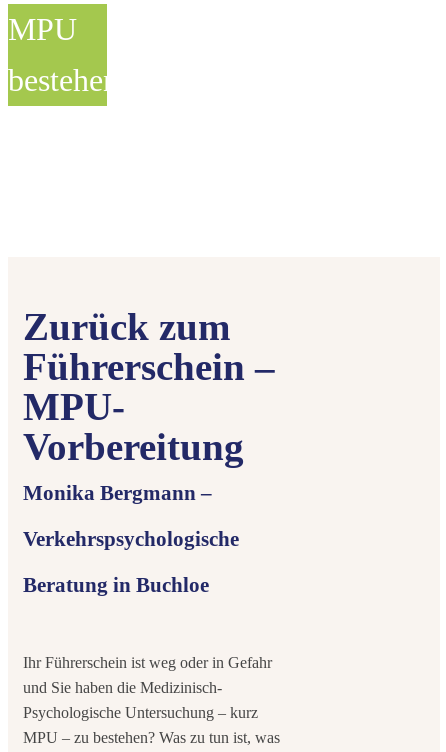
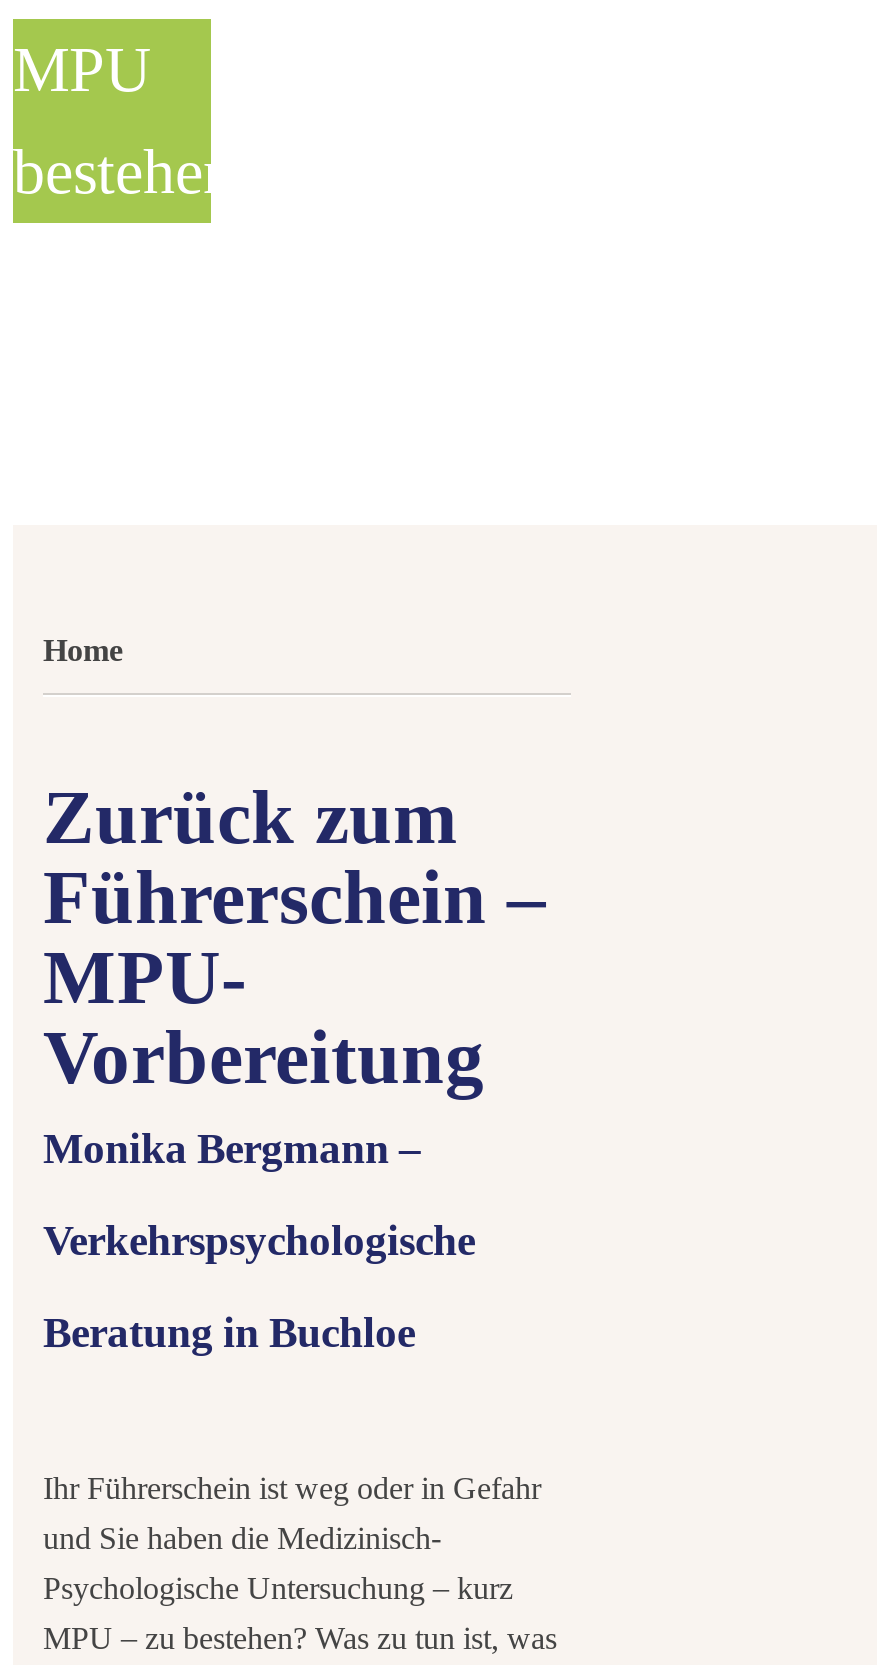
none -> [43,633,123,667] Home

